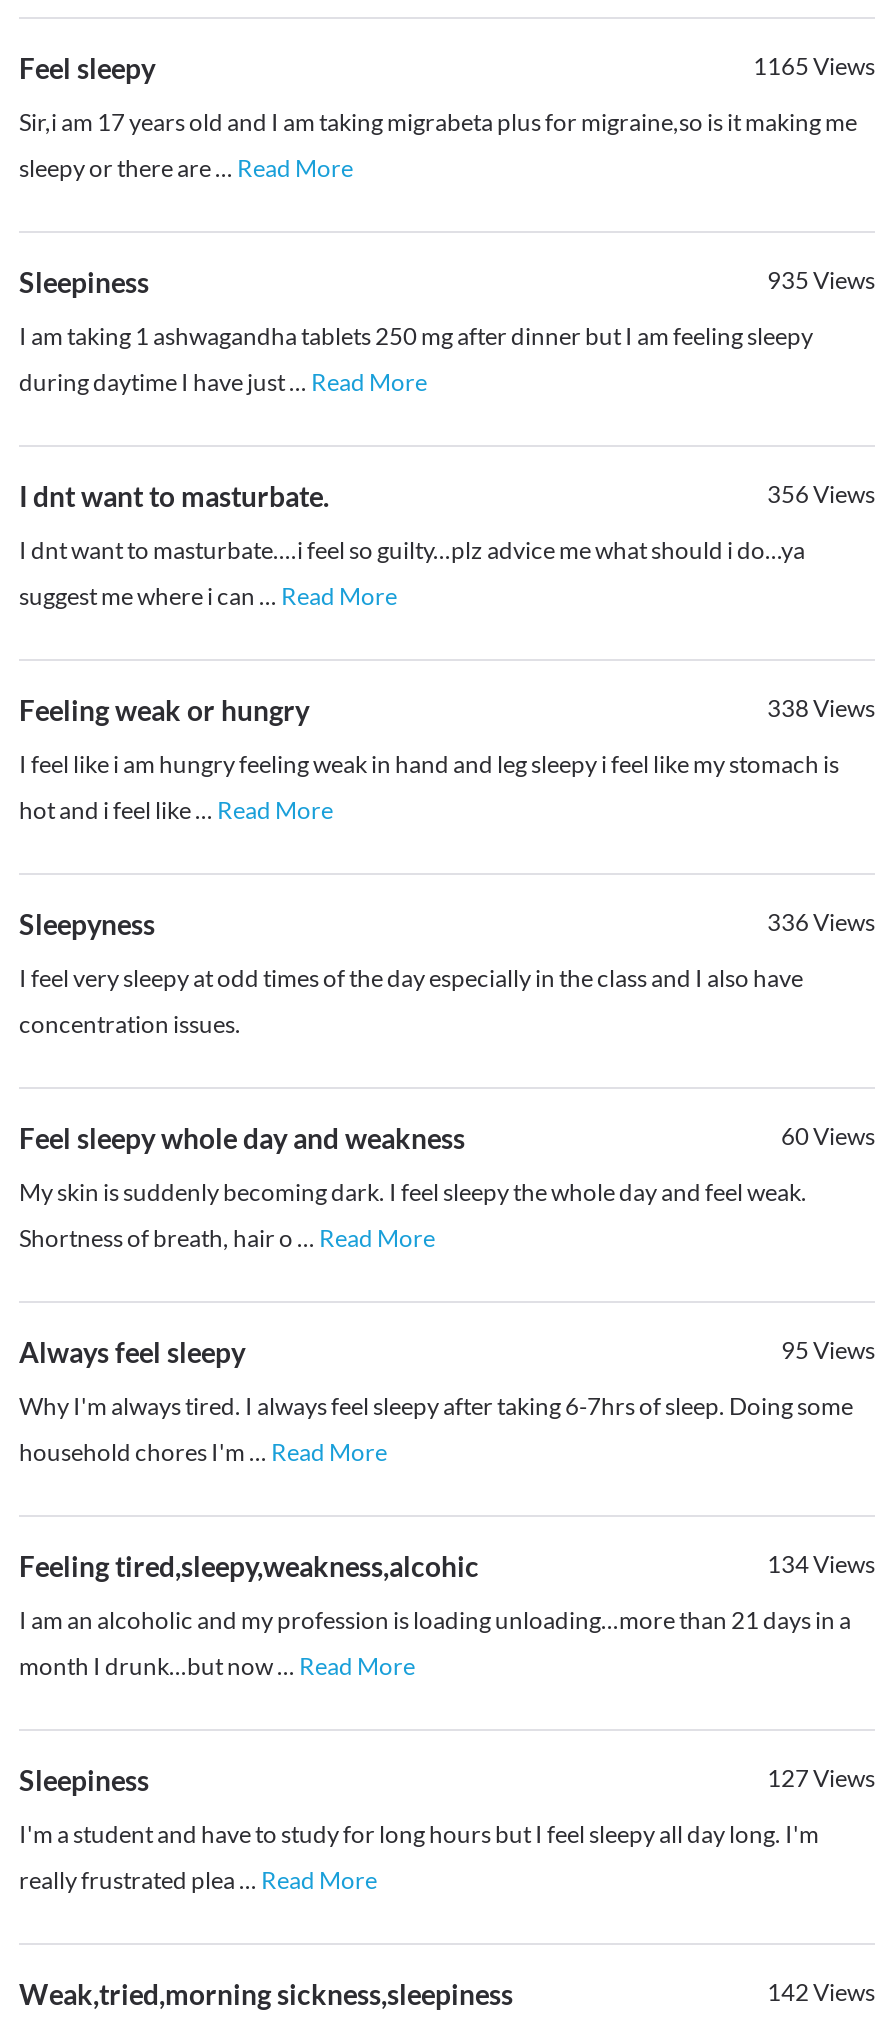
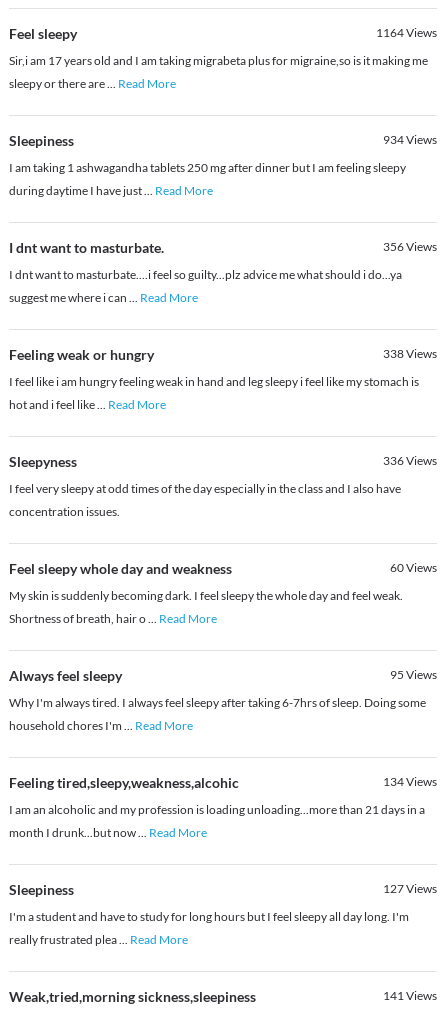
[753,52,875,82] 1165 Views -> [376,25,437,40] 1164 Views
[767,266,875,296] 935 Views -> [383,132,437,147] 934 Views
[767,1978,875,2008] 142Views -> [383,988,437,1003] 141Views

